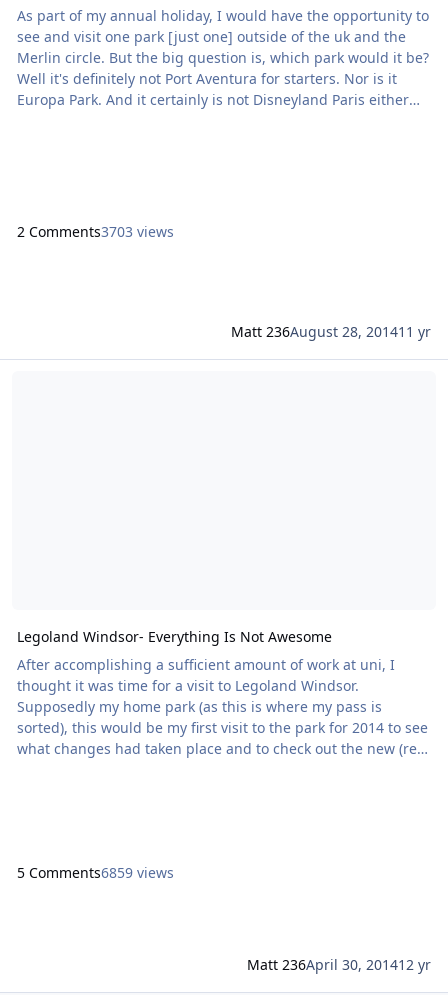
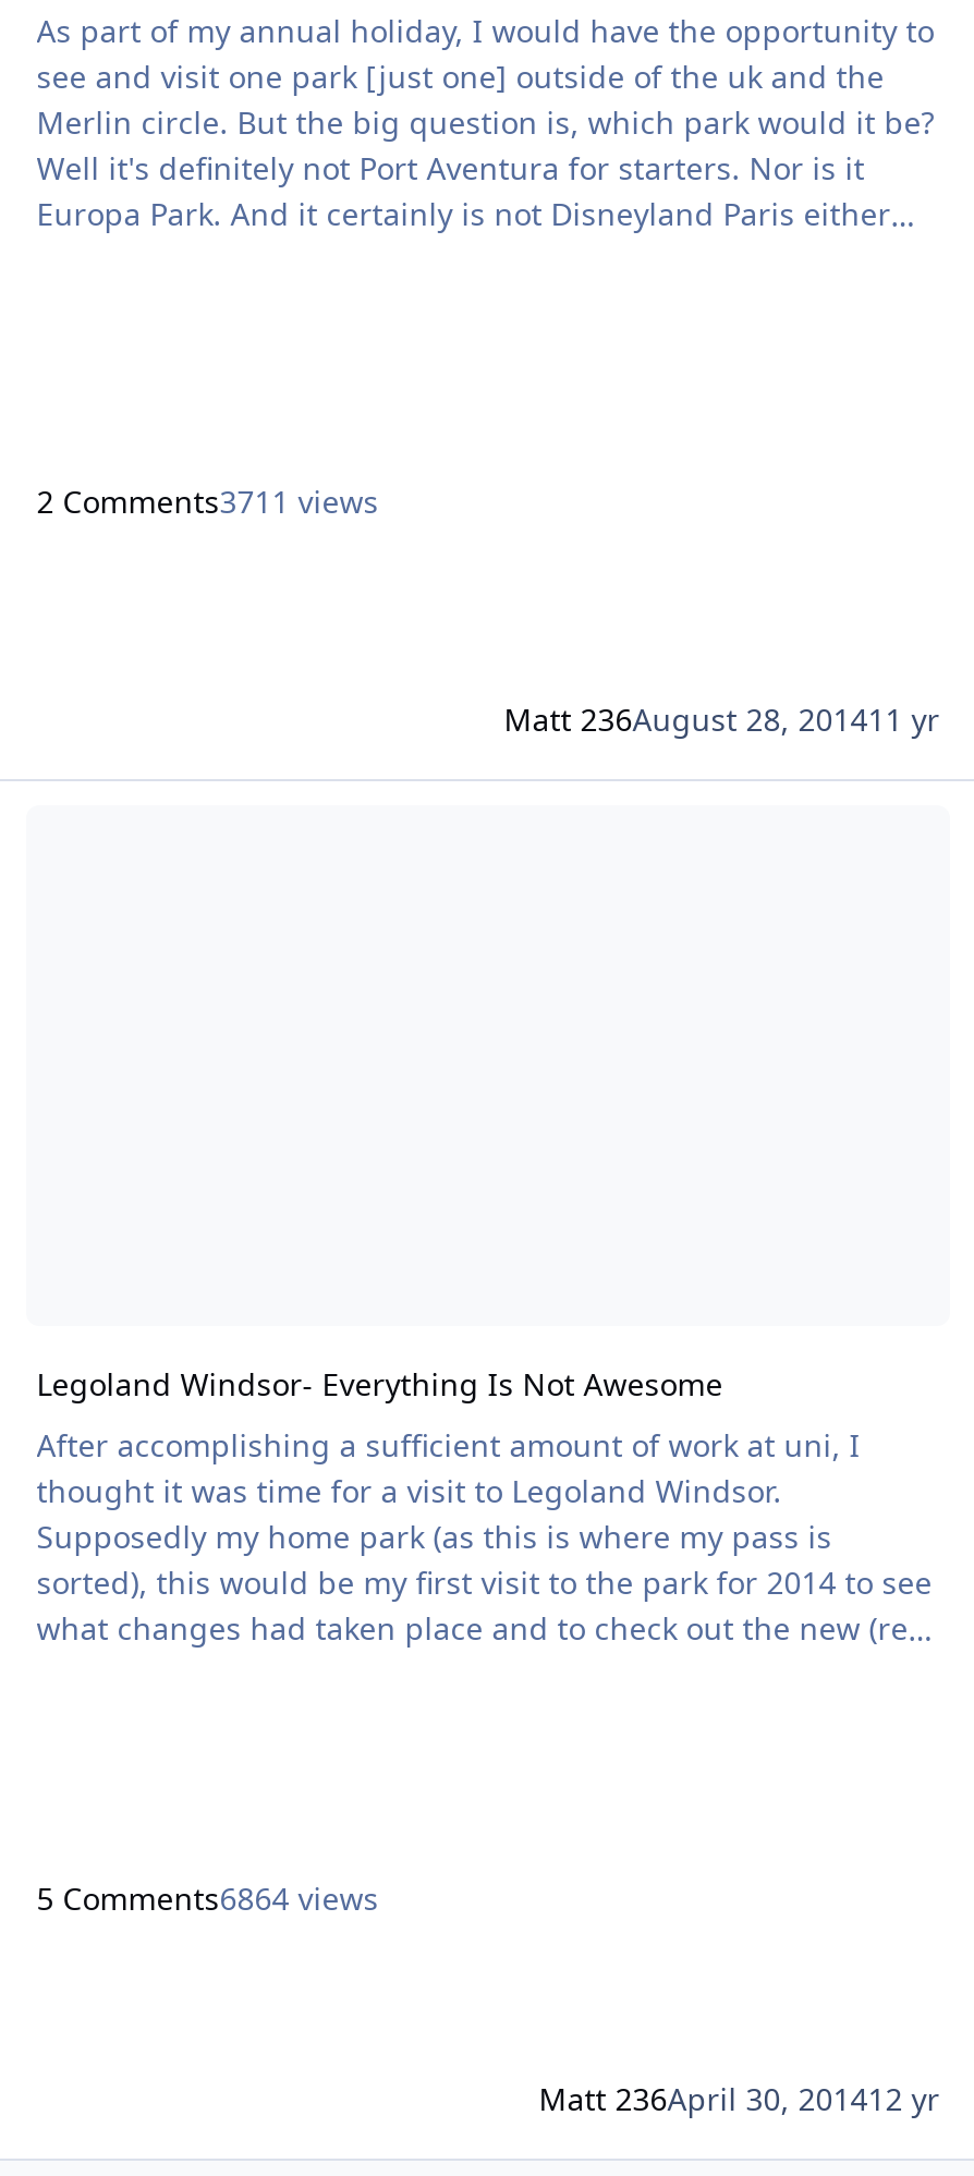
[17,222,174,241] 2 Comments3703 views -> [37,480,379,521] 2 Comments3711 views
[17,863,174,882] 5 Comments6859 views -> [37,1877,379,1919] 5 Comments6864 views

